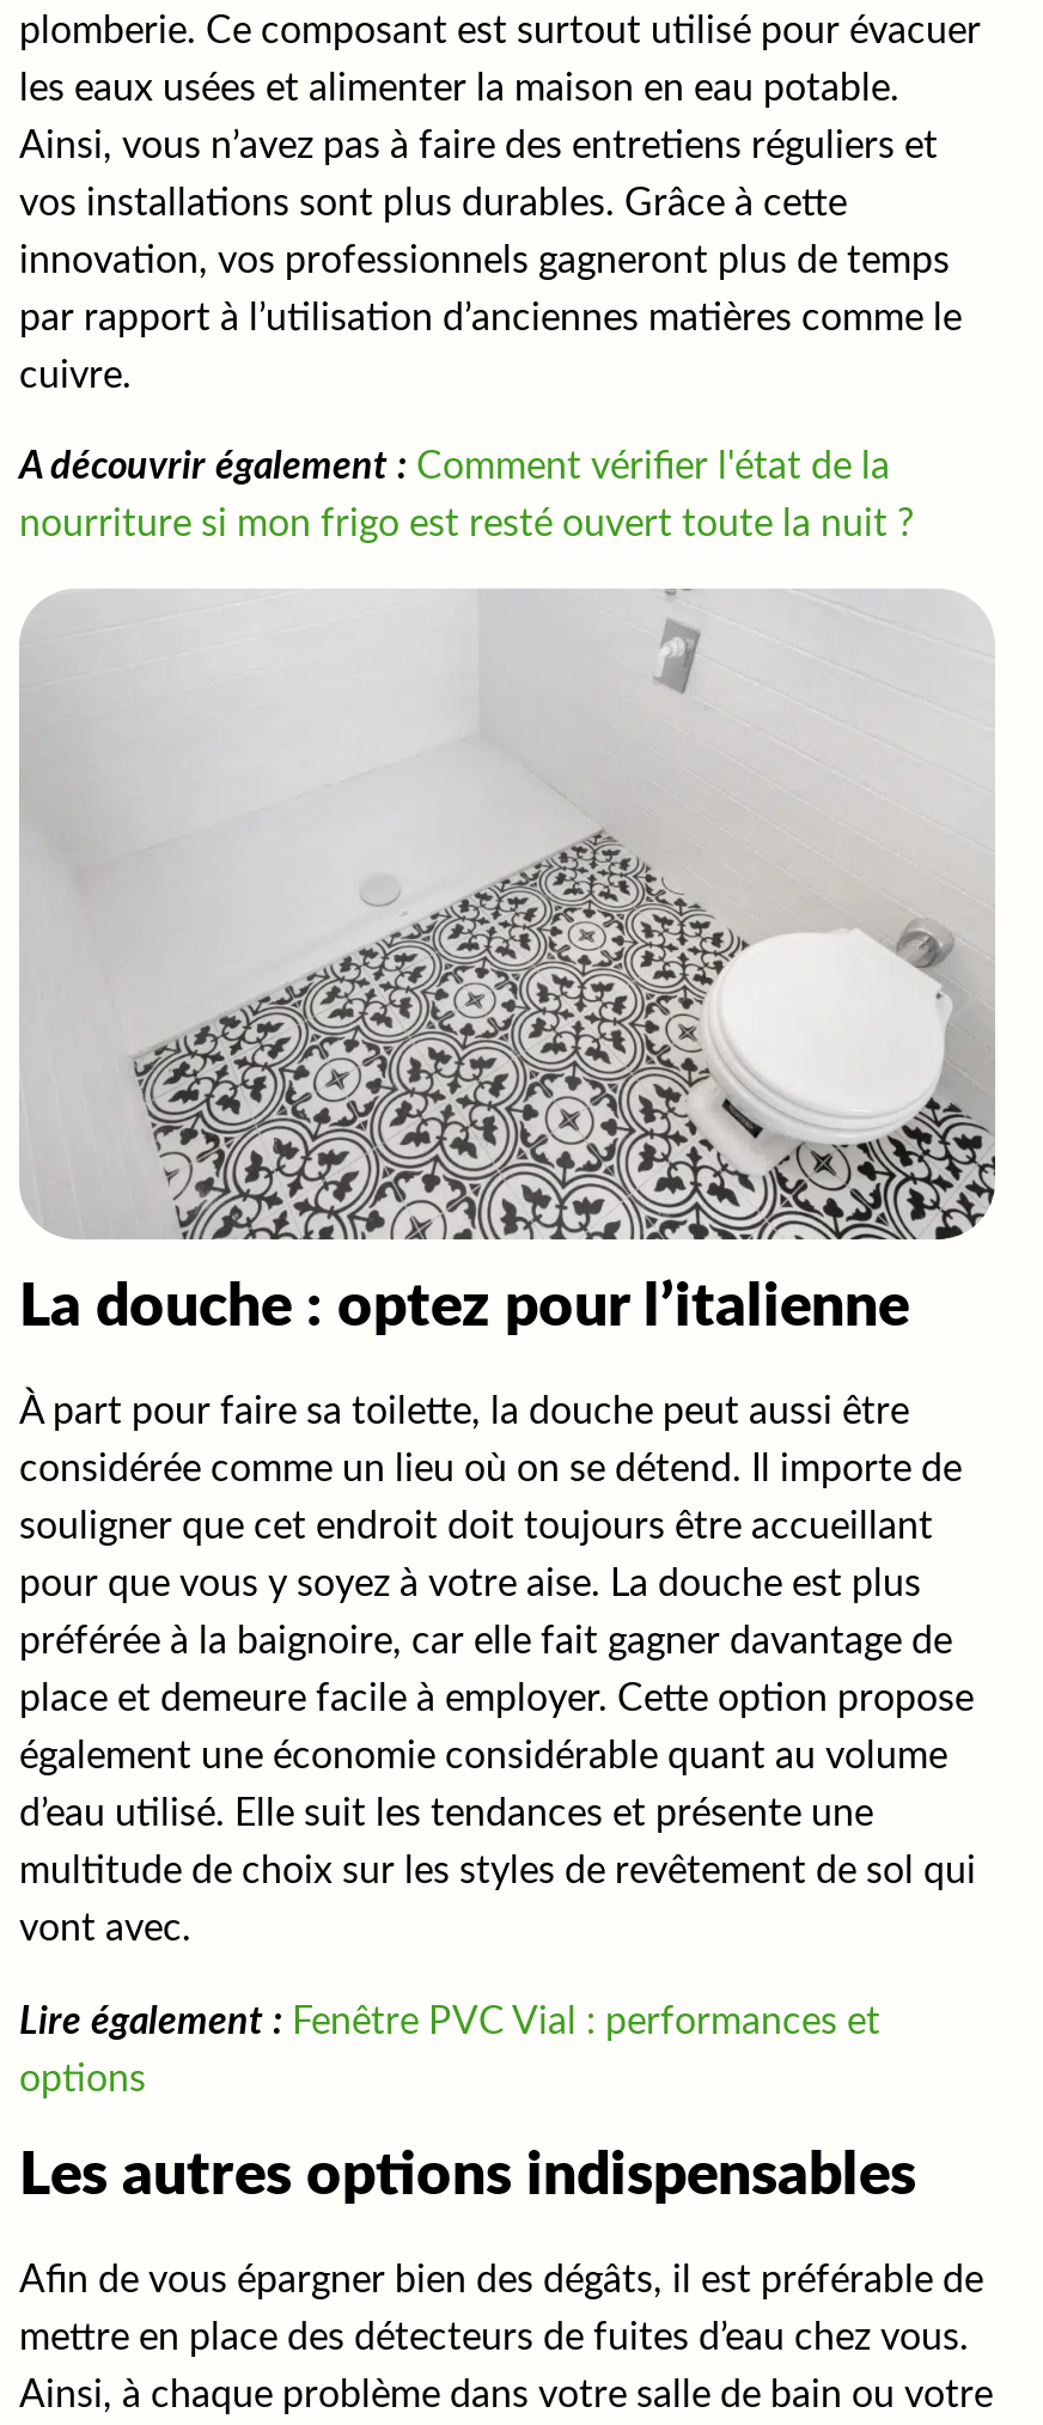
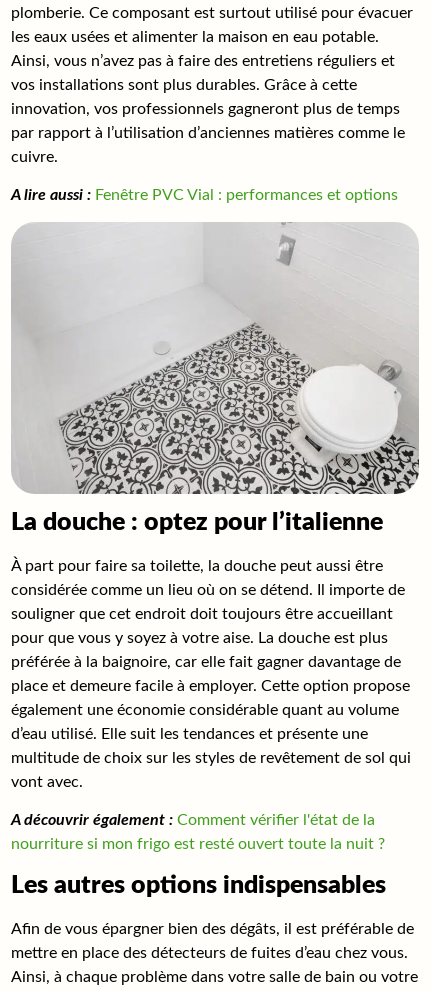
none -> [11,187,398,203] A lire aussi : Fenêtre PVC Vial : performances et options
moved [19,448,890,486] -> [11,812,375,828]: A découvrir également : Comment vérifier l'état de la
moved [19,505,914,544] -> [11,836,385,852]: nourriture si mon frigo est resté ouvert toute la nuit ?
[19,2001,880,2040] Lire également : Fenêtre PVC Vial : performances et -> none
[19,2059,146,2097] options -> none

